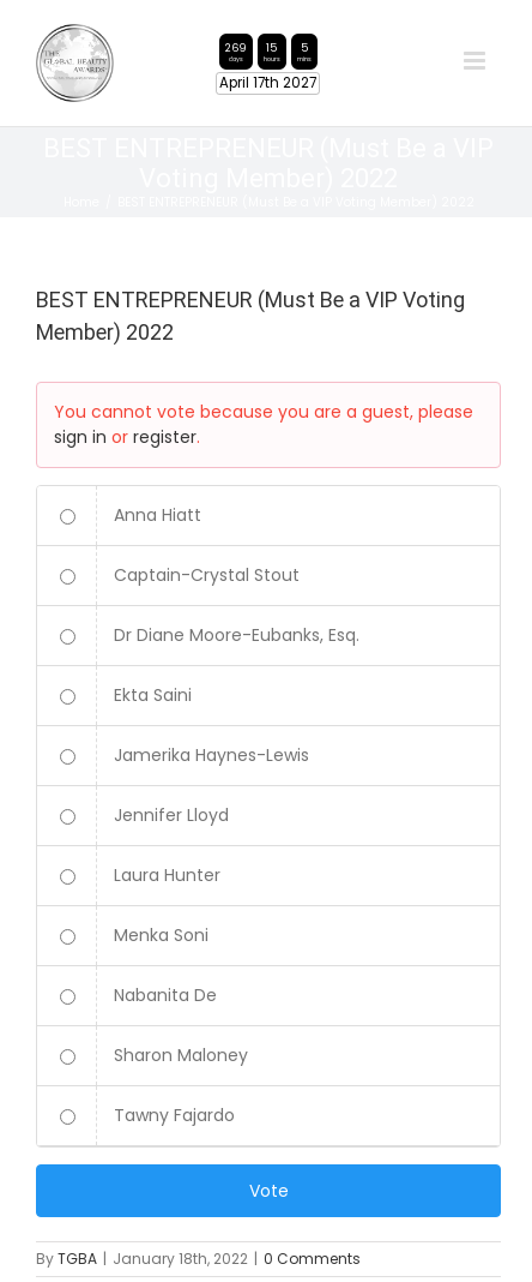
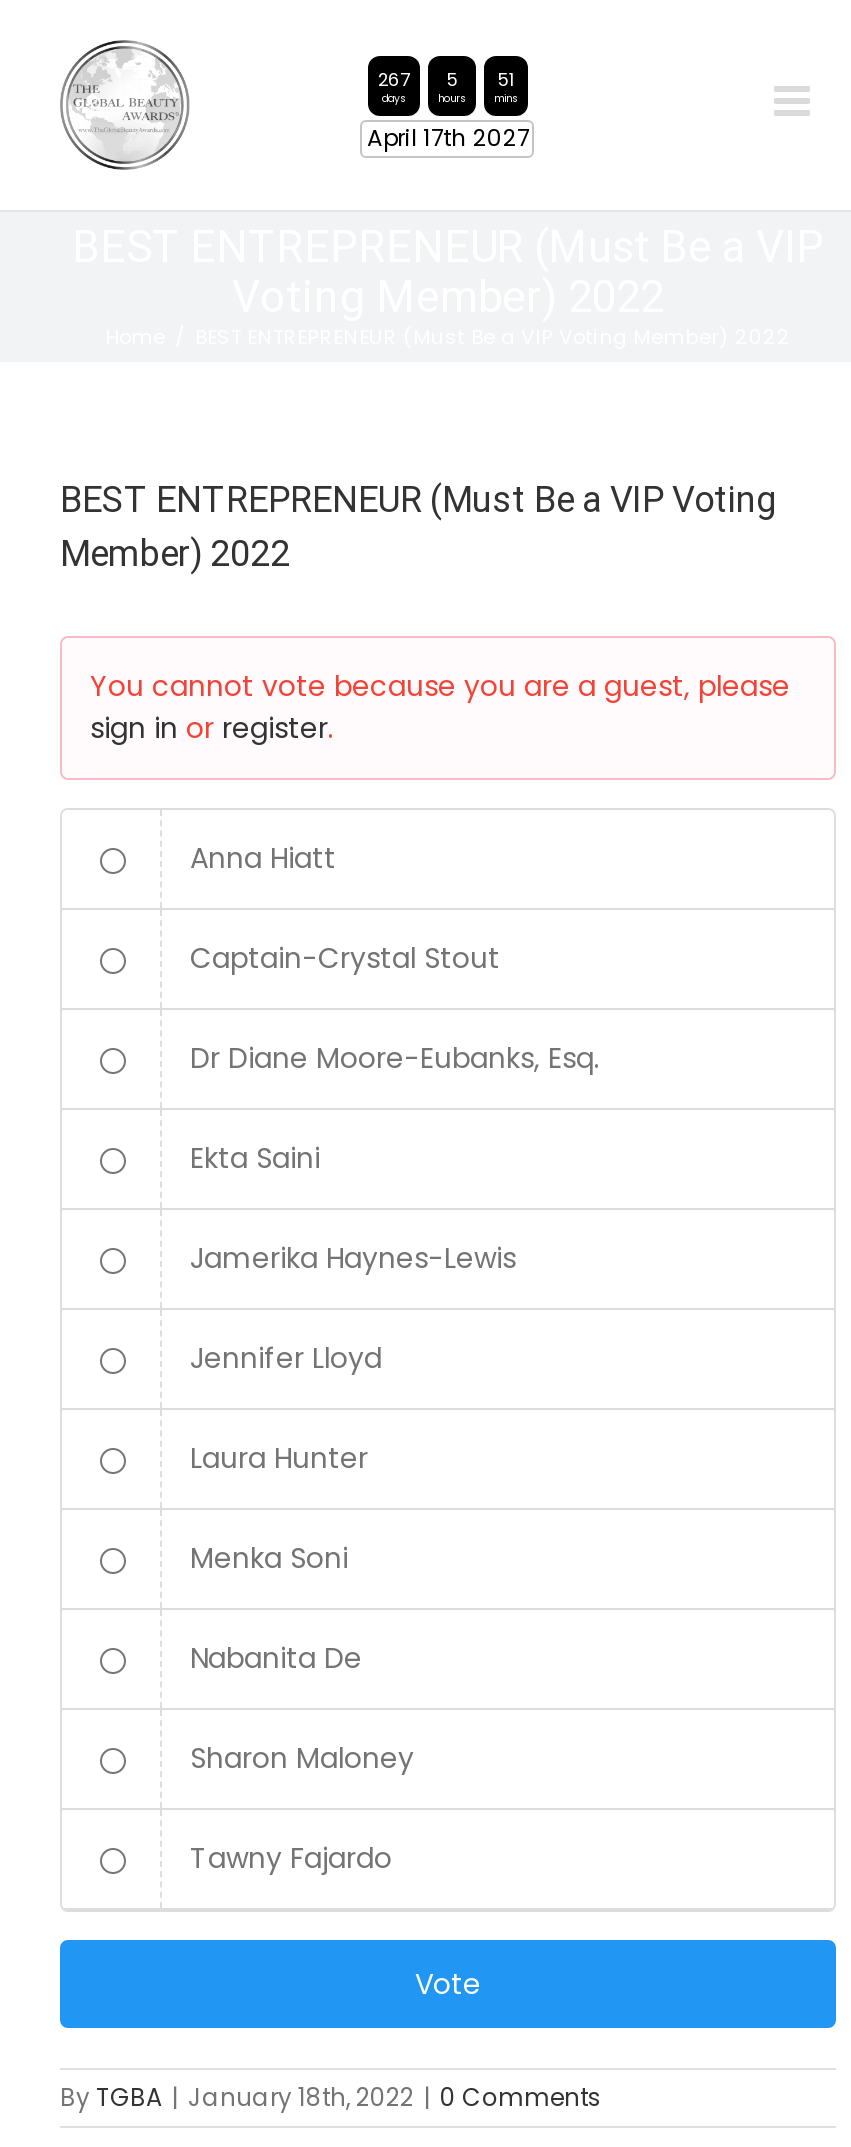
[225,40,247,55] 269 -> [378,66,410,92] 267
[267,40,277,55] 15 -> [446,66,458,92] 5
[301,40,308,55] 5 -> [497,66,515,92] 51

